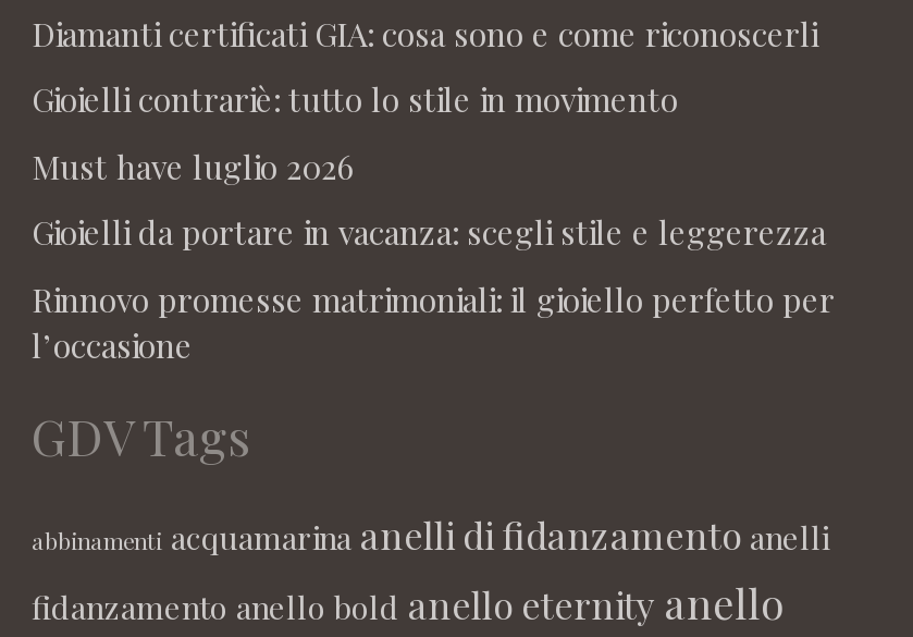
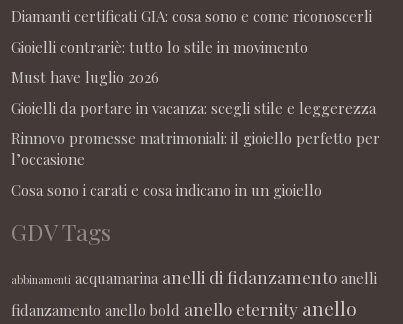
none -> [11,180,322,200] Cosa sono i carati e cosa indicano in un gioiello

